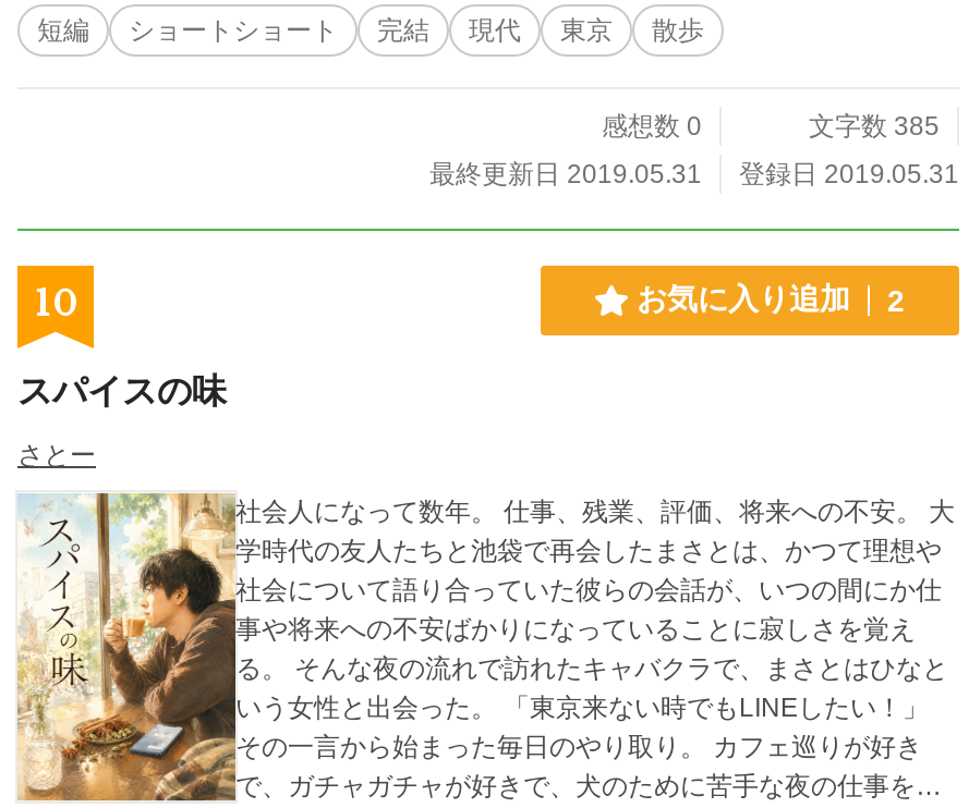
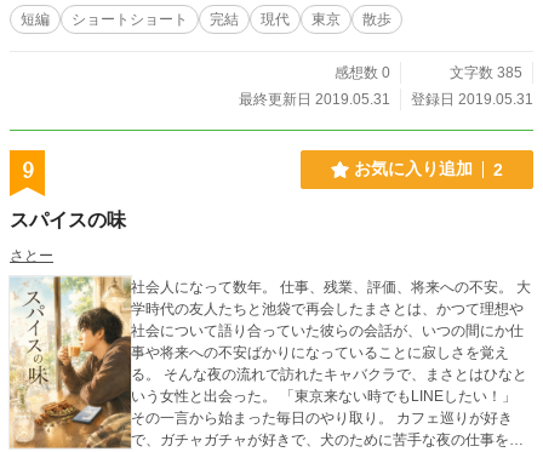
[35,281,76,325] 10 -> [21,159,33,183] 9

